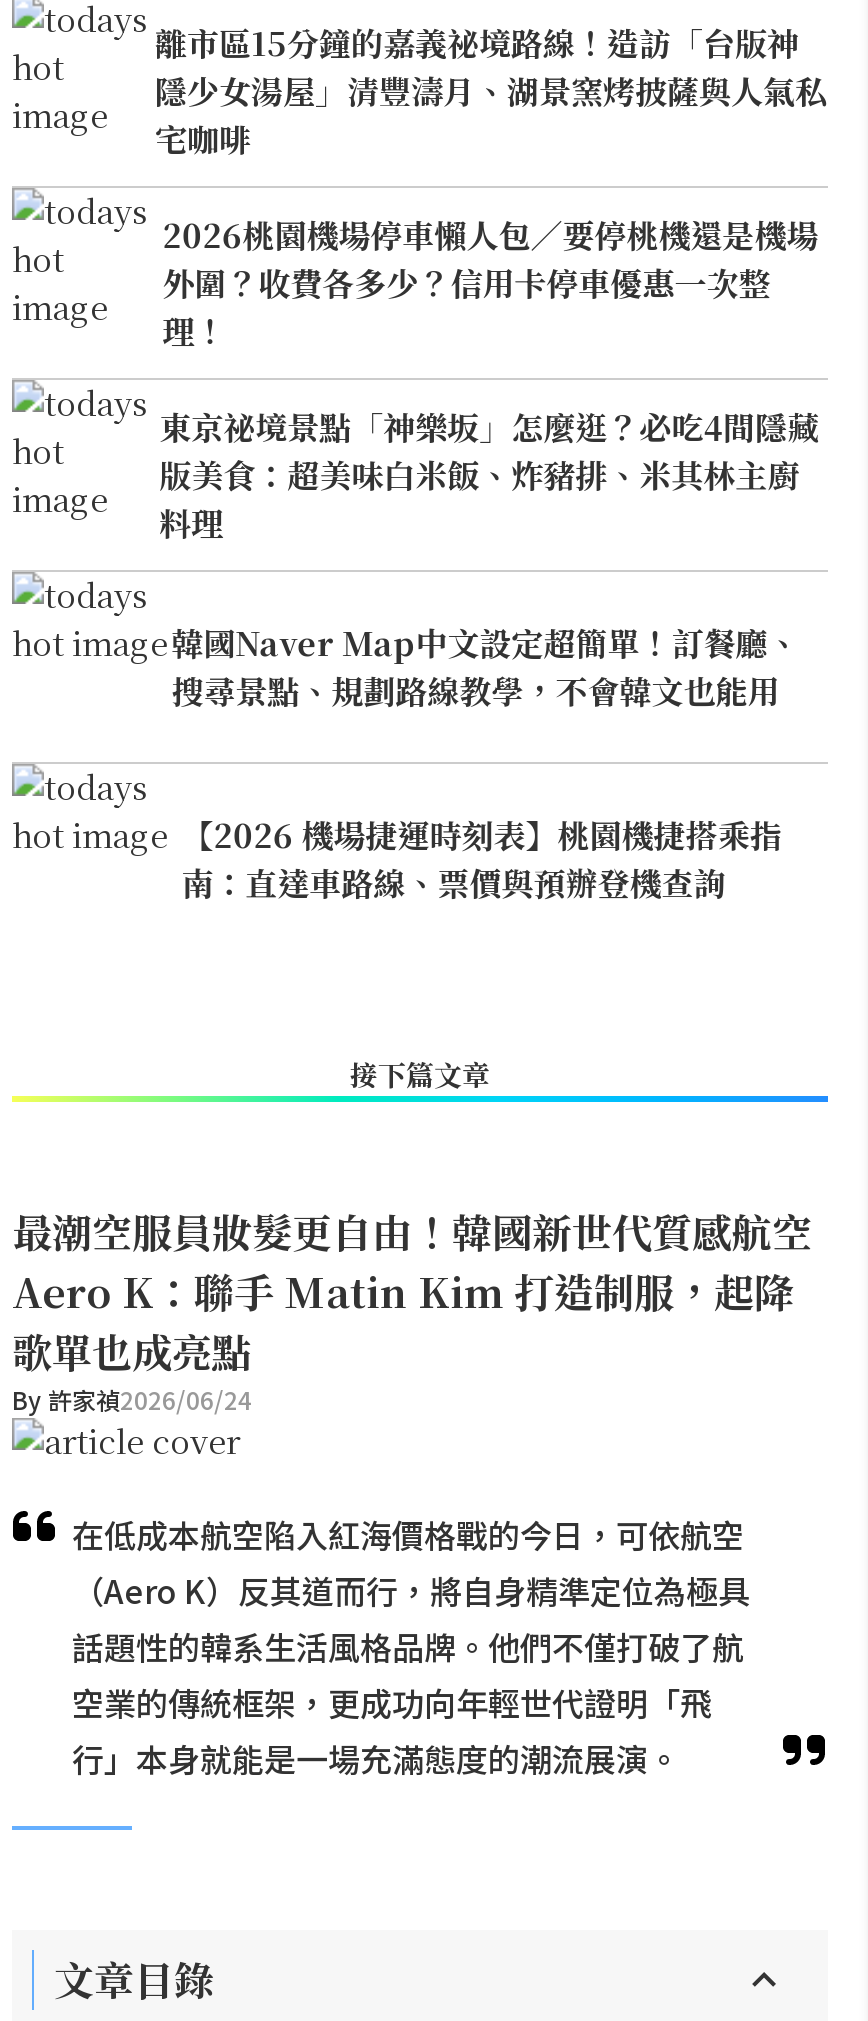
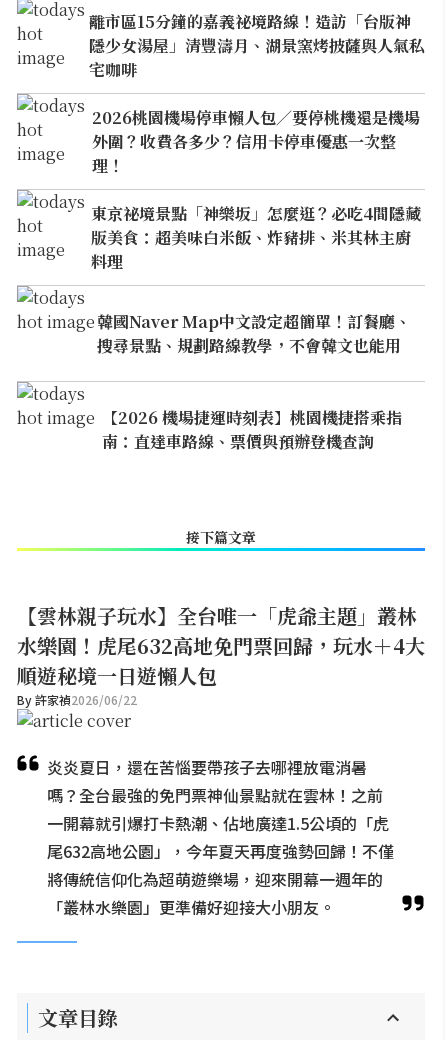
[12,1202,812,1416] 最潮空服員妝髮更自由！韓國新世代質感航空 | Aero K：聯手 Matin Kim 打造制服，起降 | 歌單也成亮點 | By 許家禎2026/06/24 -> [17,601,425,708] 【雲林親子玩水】全台唯一「虎爺主題」叢林 | 水樂園！虎尾632高地免門票回歸，玩水＋4大 | 順遊秘境一日遊懶人包 | By 許家禎2026/06/22
[72,1510,750,1782] 在低成本航空陷入紅海價格戰的今日，可依航空 | （Aero K）反其道而行，將自身精準定位為極具 | 話題性的韓系生活風格品牌。他們不僅打破了航 | 空業的傳統框架，更成功向年輕世代證明「飛 | 行」本身就能是一場充滿態度的潮流展演。 -> [47,755,394,919] 炎炎夏日，還在苦惱要帶孩子去哪裡放電消暑 | 嗎？全台最強的免門票神仙景點就在雲林！之前 | 一開幕就引爆打卡熱潮、佔地廣達1.5公頃的「虎 | 尾632高地公園」，今年夏天再度強勢回歸！不僅 | 將傳統信仰化為超萌遊樂場，迎來開幕一週年的 | 「叢林水樂園」更準備好迎接大小朋友。

